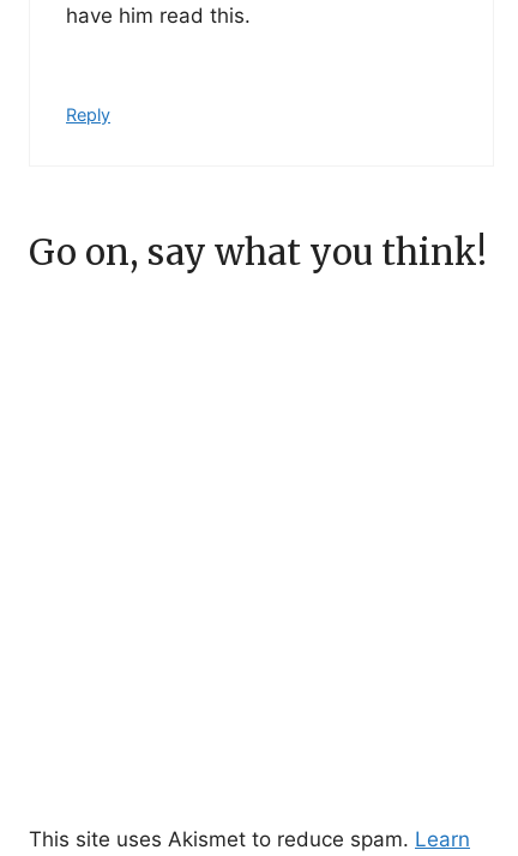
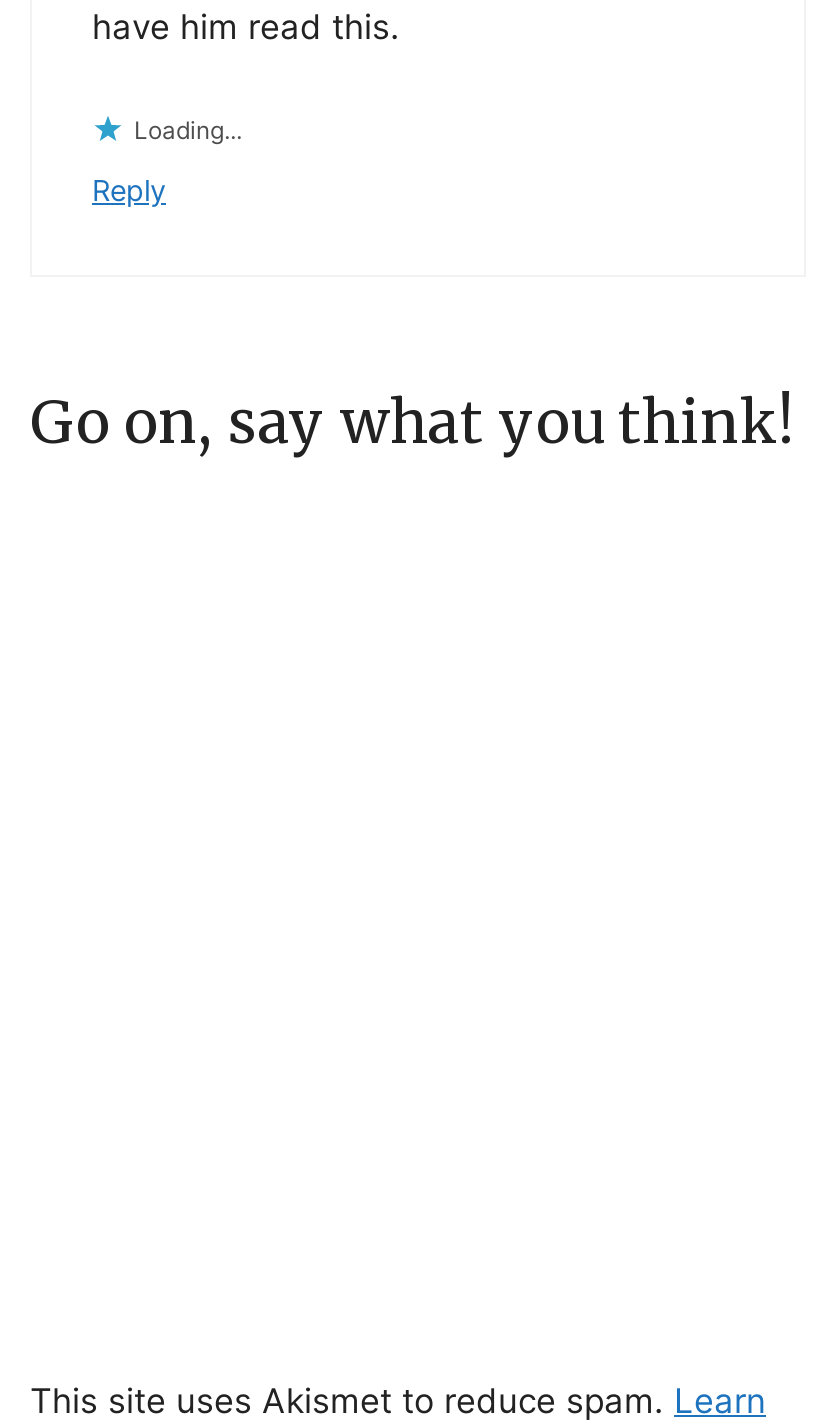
none -> [134,116,242,146] Loading...

